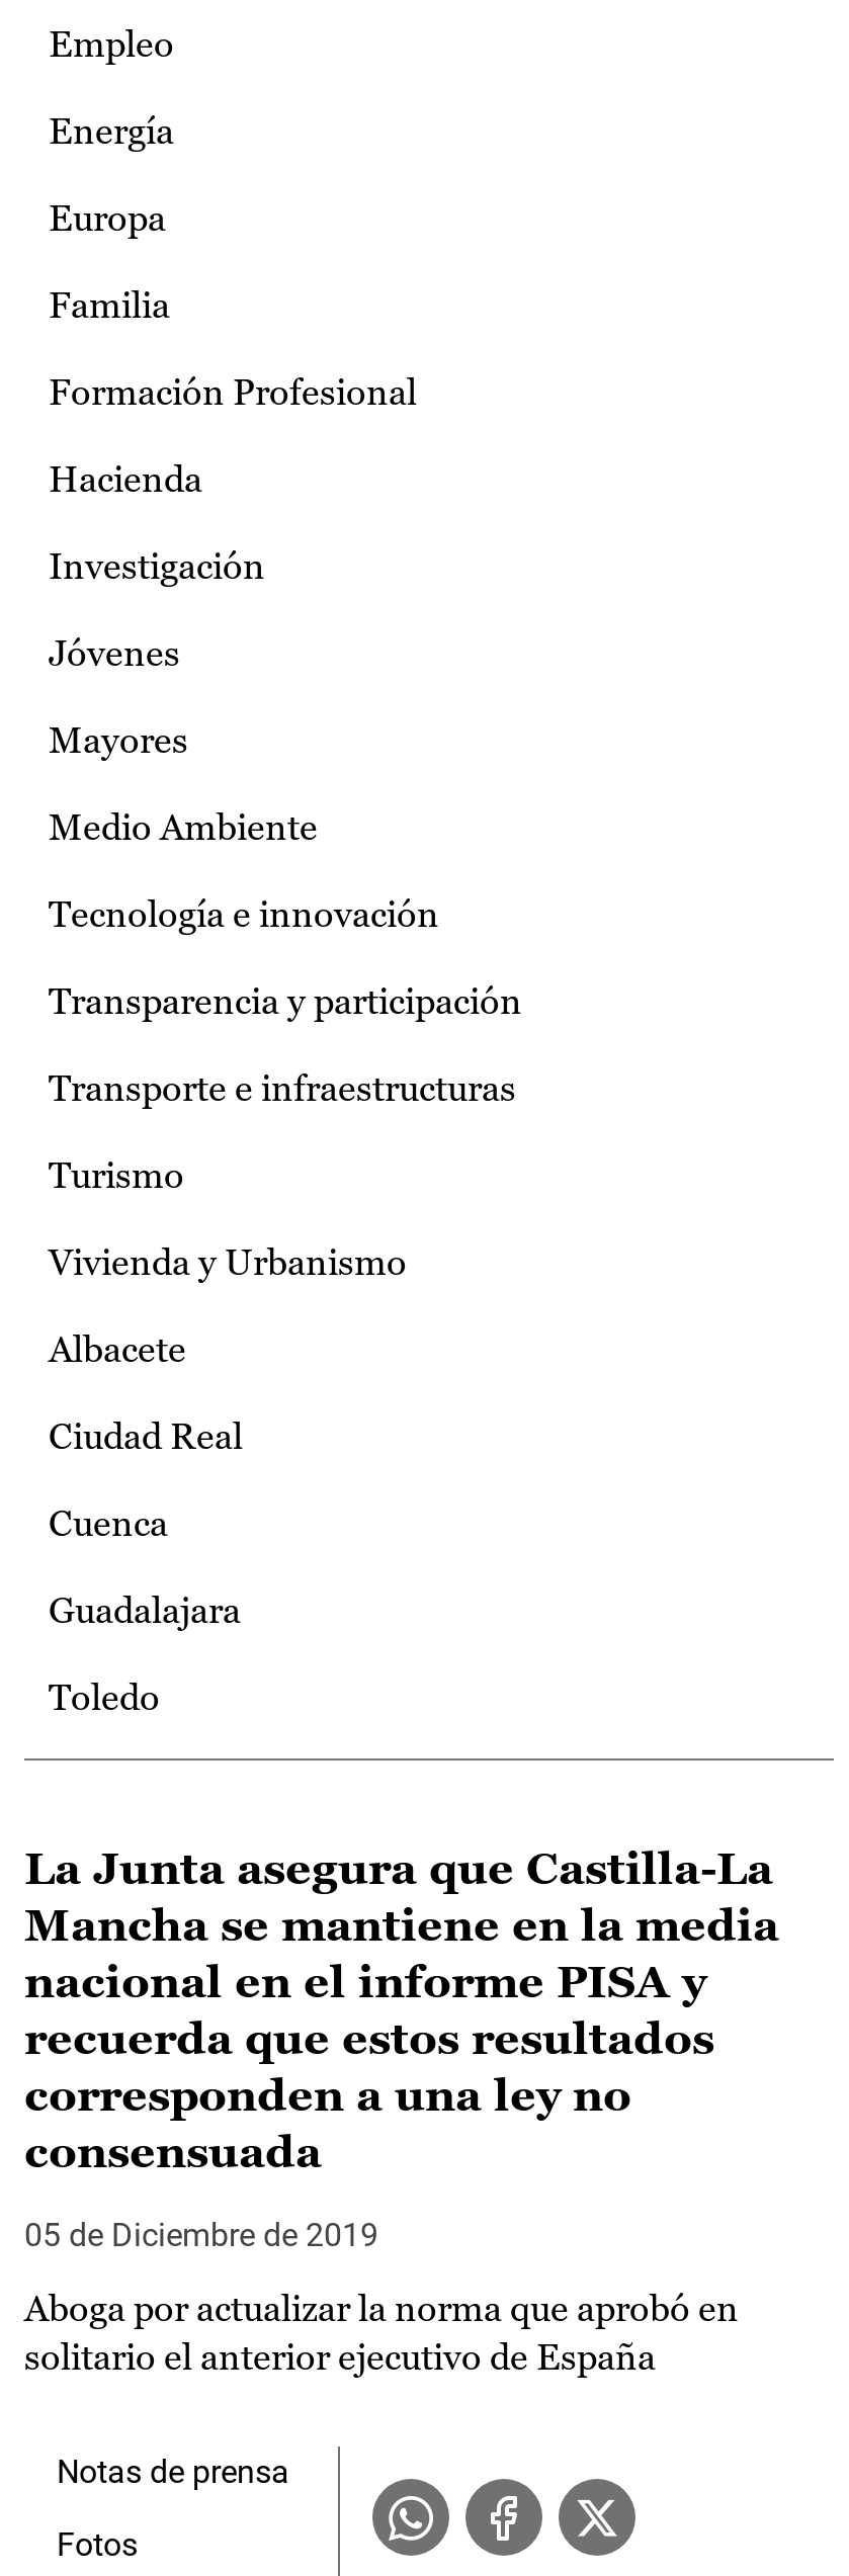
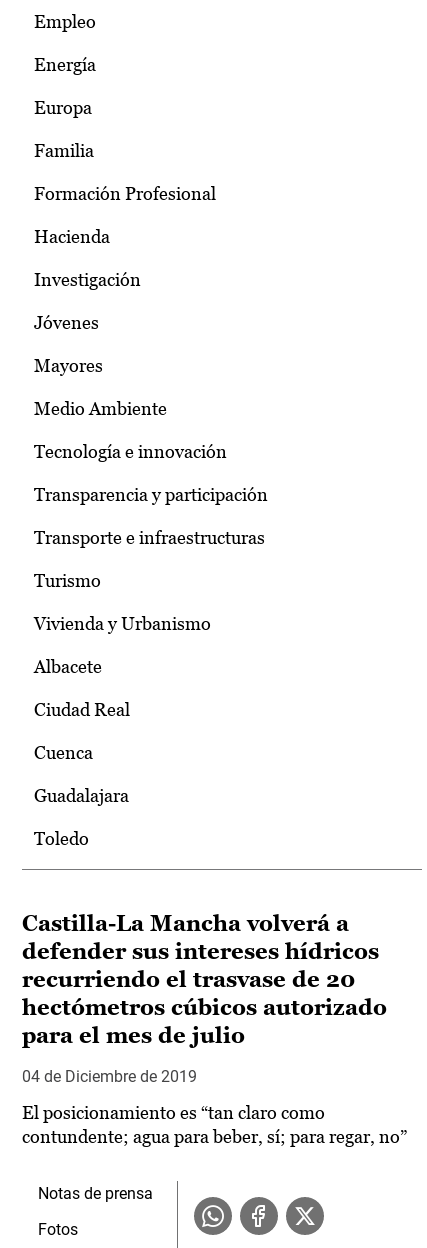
[24,1844,779,2178] La Junta asegura que Castilla-La | Mancha se mantiene en la media | nacional en el informe PISA y | recuerda que estos resultados | corresponden a una ley no | consensuada -> [22,911,387,1048] Castilla-La Mancha volverá a | defender sus intereses hídricos | recurriendo el trasvase de 20 | hectómetros cúbicos autorizado | para el mes de julio
[24,2216,378,2254] 05 de Diciembre de 2019 -> [22,1067,197,1086] 04 de Diciembre de 2019
[24,2287,739,2378] Aboga por actualizar la norma que aprobó en | solitario el anterior ejecutivo de España -> [22,1102,407,1147] El posicionamiento es “tan claro como | contundente; agua para beber, sí; para regar, no”

